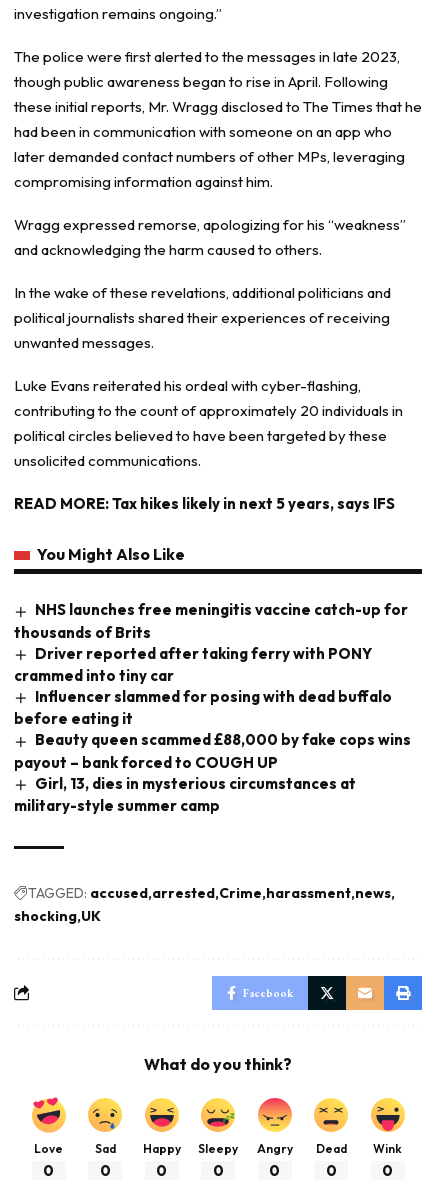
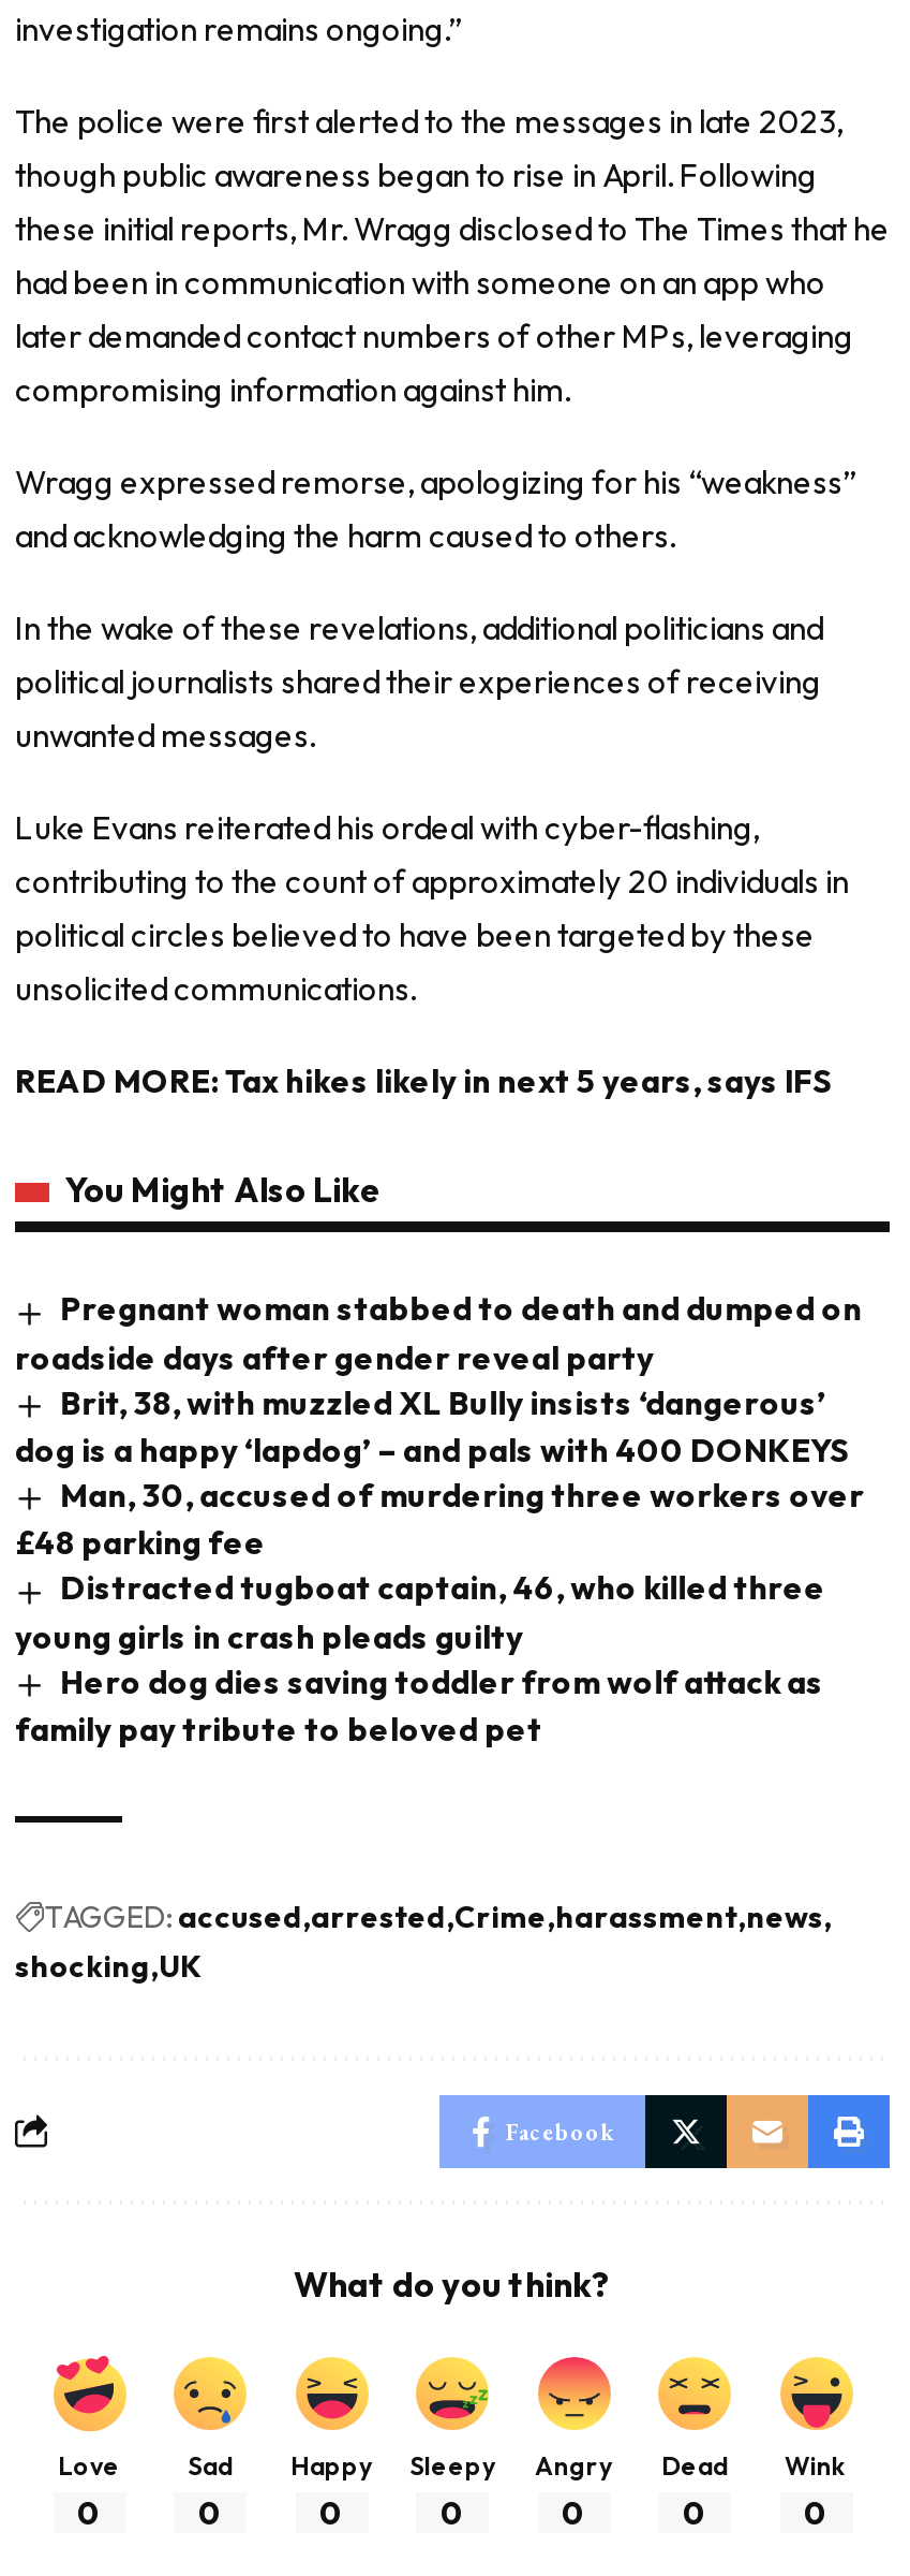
[14,600,411,815] NHS launches free meningitis vaccine catch-up for | thousands of Brits | Driver reported after taking ferry with PONY | crammed into tiny car | Influencer slammed for posing with dead buffalo | before eating it | Beauty queen scammed £88,000 by fake cops wins | payout – bank forced to COUGH UP | Girl, 13, dies in mysterious circumstances at | military-style summer camp -> [15,1288,864,1750] Pregnant woman stabbed to death and dumped on | roadside days after gender reveal party | Brit, 38, with muzzled XL Bully insists ‘dangerous’ | dog is a happy ‘lapdog’ – and pals with 400 DONKEYS | Man, 30, accused of murdering three workers over | £48 parking fee | Distracted tugboat captain, 46, who killed three | young girls in crash pleads guilty | Hero dog dies saving toddler from wolf attack as | family pay tribute to beloved pet

